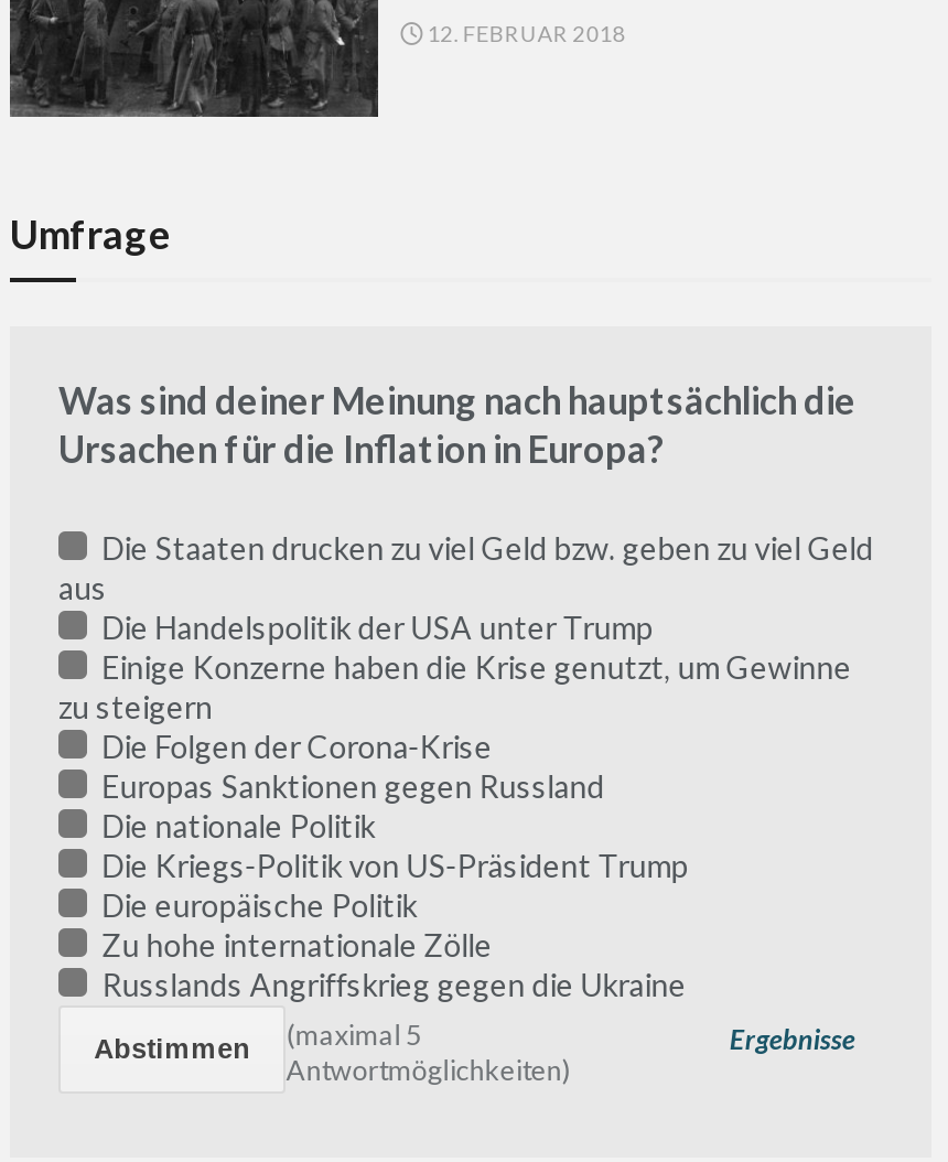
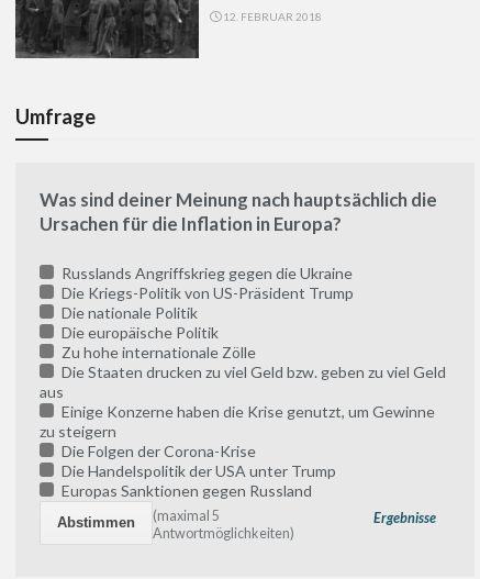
moved [58,529,874,606] -> [40,362,446,401]: Die Staaten drucken zu viel Geld bzw. geben zu viel Geld | aus
moved [95,608,653,646] -> [58,461,336,480]: Die Handelspolitik der USA unter Trump
moved [58,648,852,765] -> [40,402,435,460]: Einige Konzerne haben die Krise genutzt, um Gewinne | zu steigern | Die Folgen der Corona-Krise
moved [95,767,605,805] -> [58,481,312,500]: Europas Sanktionen gegen Russland
moved [95,807,689,1003] -> [58,264,353,361]: Russlands Angriffskrieg gegen die Ukraine | Die Kriegs-Politik von US-Präsident Trump | Die nationale Politik | Die europäische Politik | Zu hohe internationale Zölle

